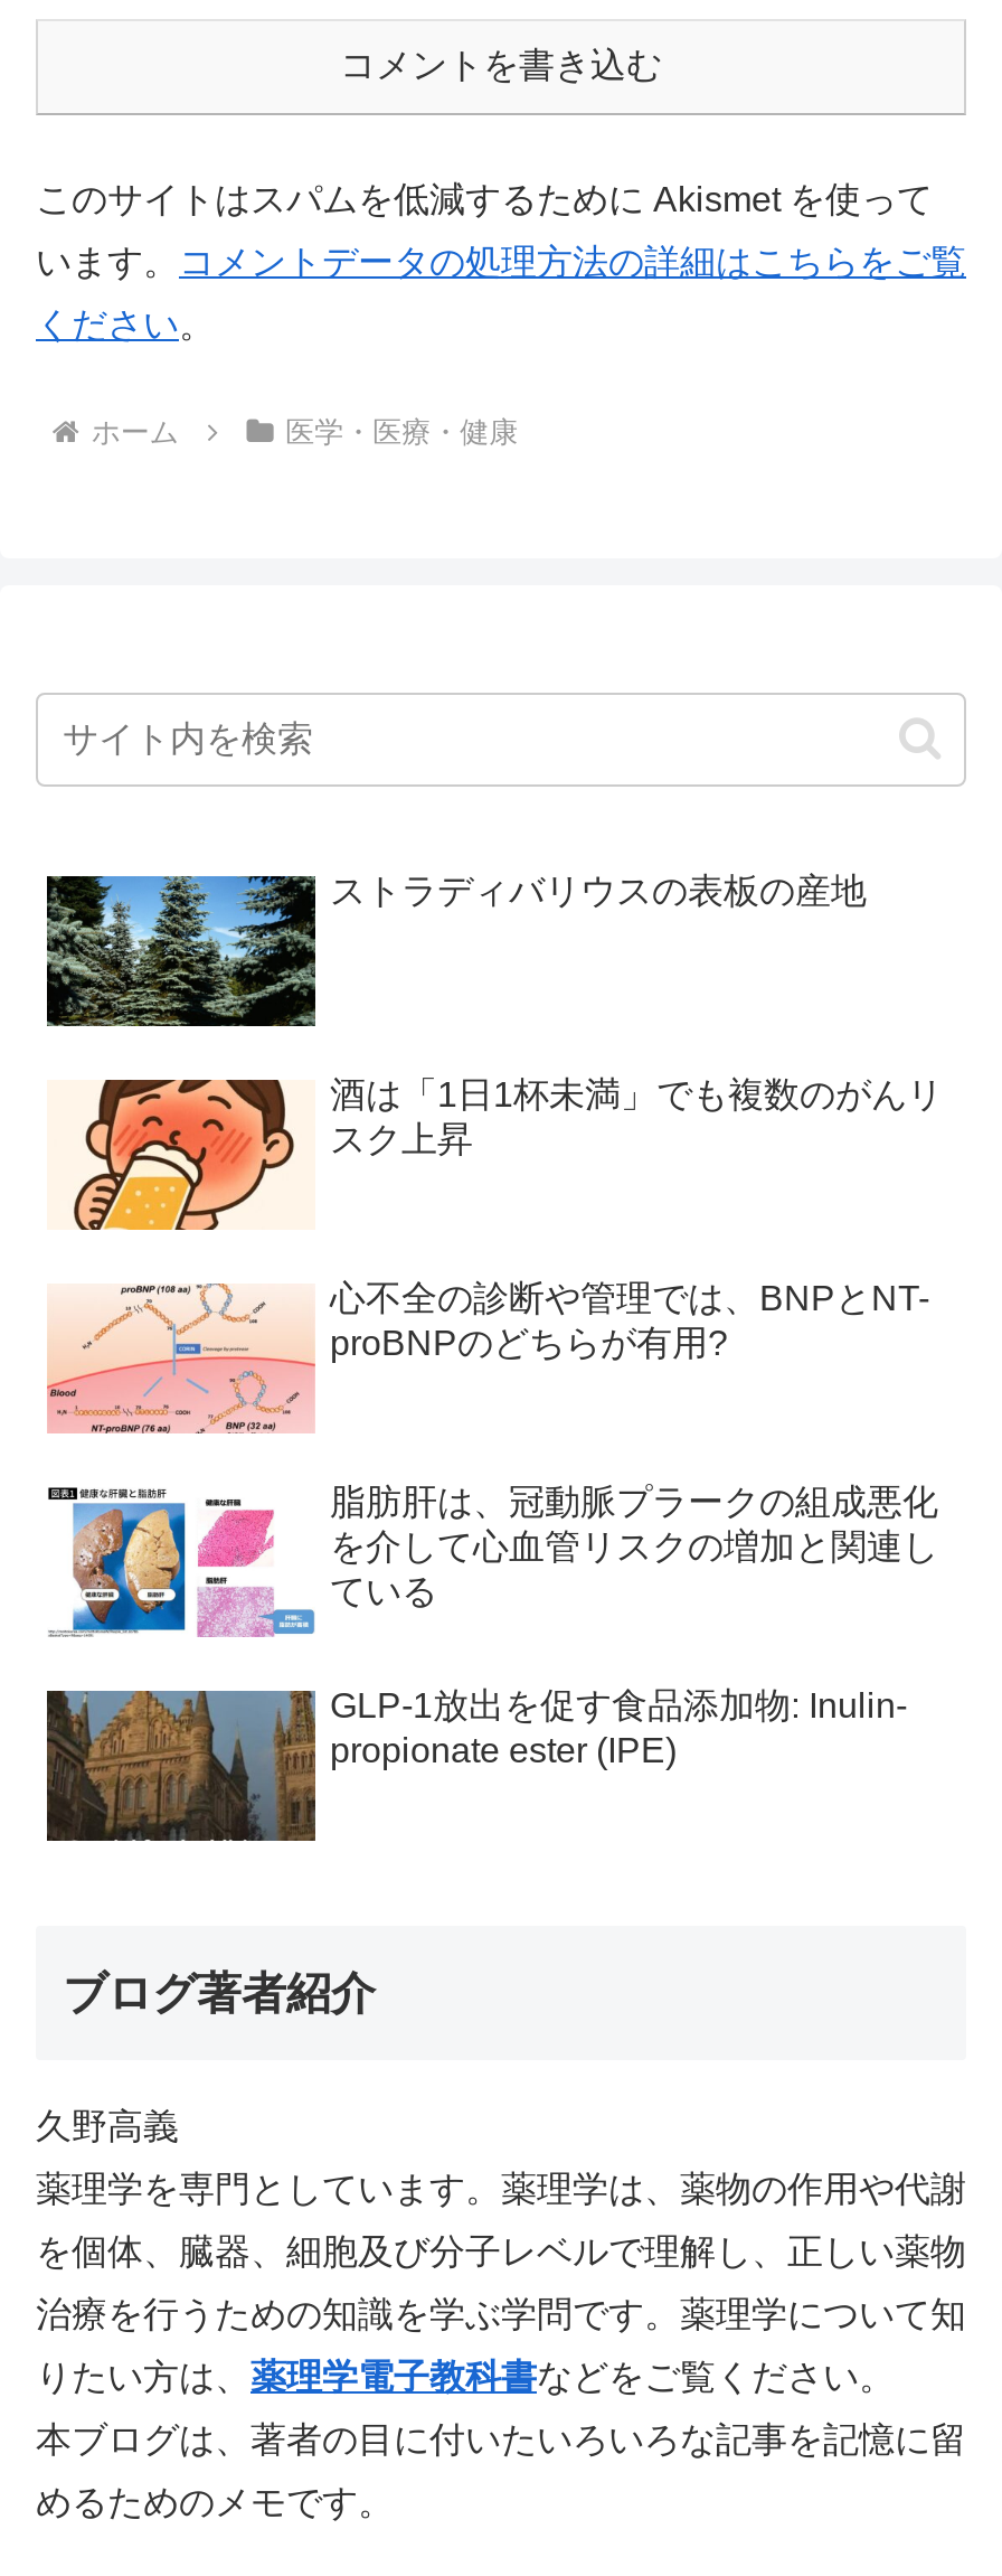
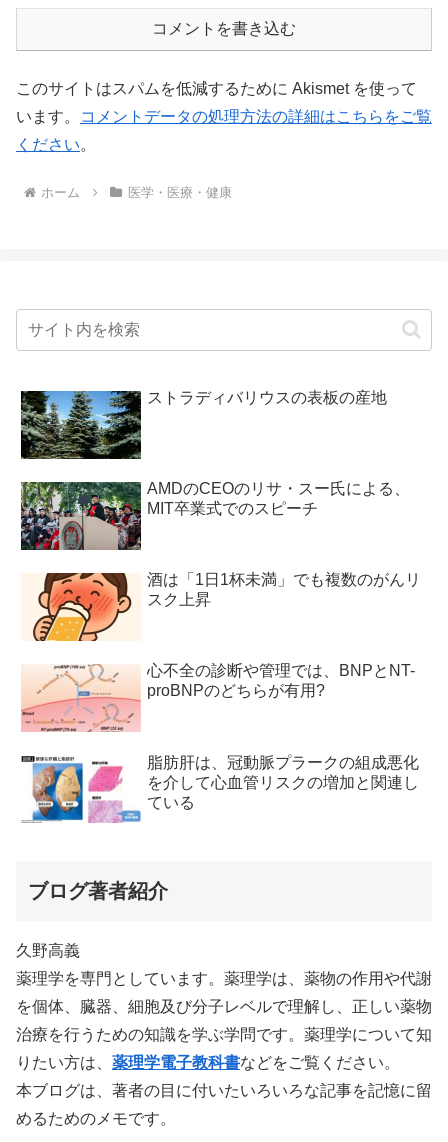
none -> [20,480,410,551] [image] | AMDのCEOのリサ・スー氏による、 | MIT卒業式でのスピーチ
moved [69,1075,943,1609] -> [31,571,421,810]: [image] | 酒は「1日1杯未満」でも複数のがんリ | スク上昇 | 心不全の診断や管理では、BNPとNT- | proBNPのどちらが有用? | 脂肪肝は、冠動脈プラークの組成悪化 | を介して心血管リスクの増加と関連し | ている
[45,1685,907,1844] [image] | GLP-1放出を促す食品添加物: Inulin- | propionate ester (IPE) -> none

